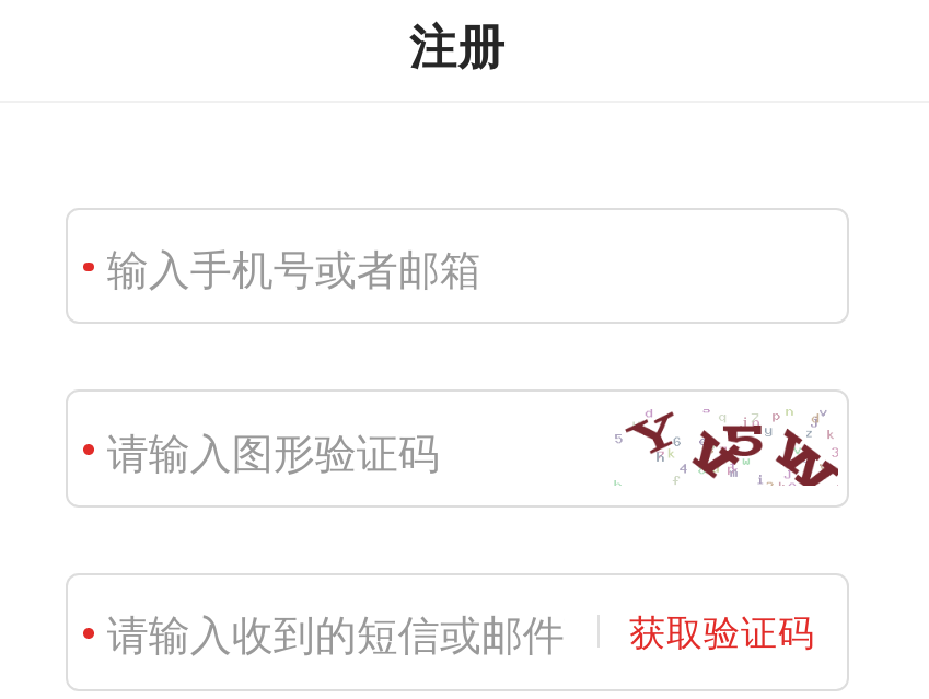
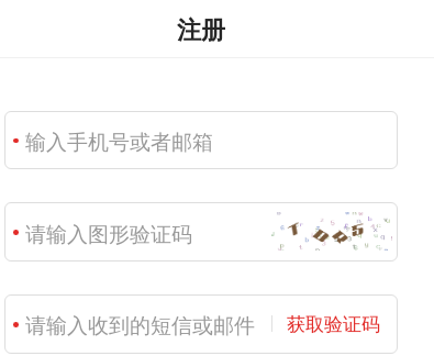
[615,409,840,488] [image] -> [271,211,392,251] [image]

